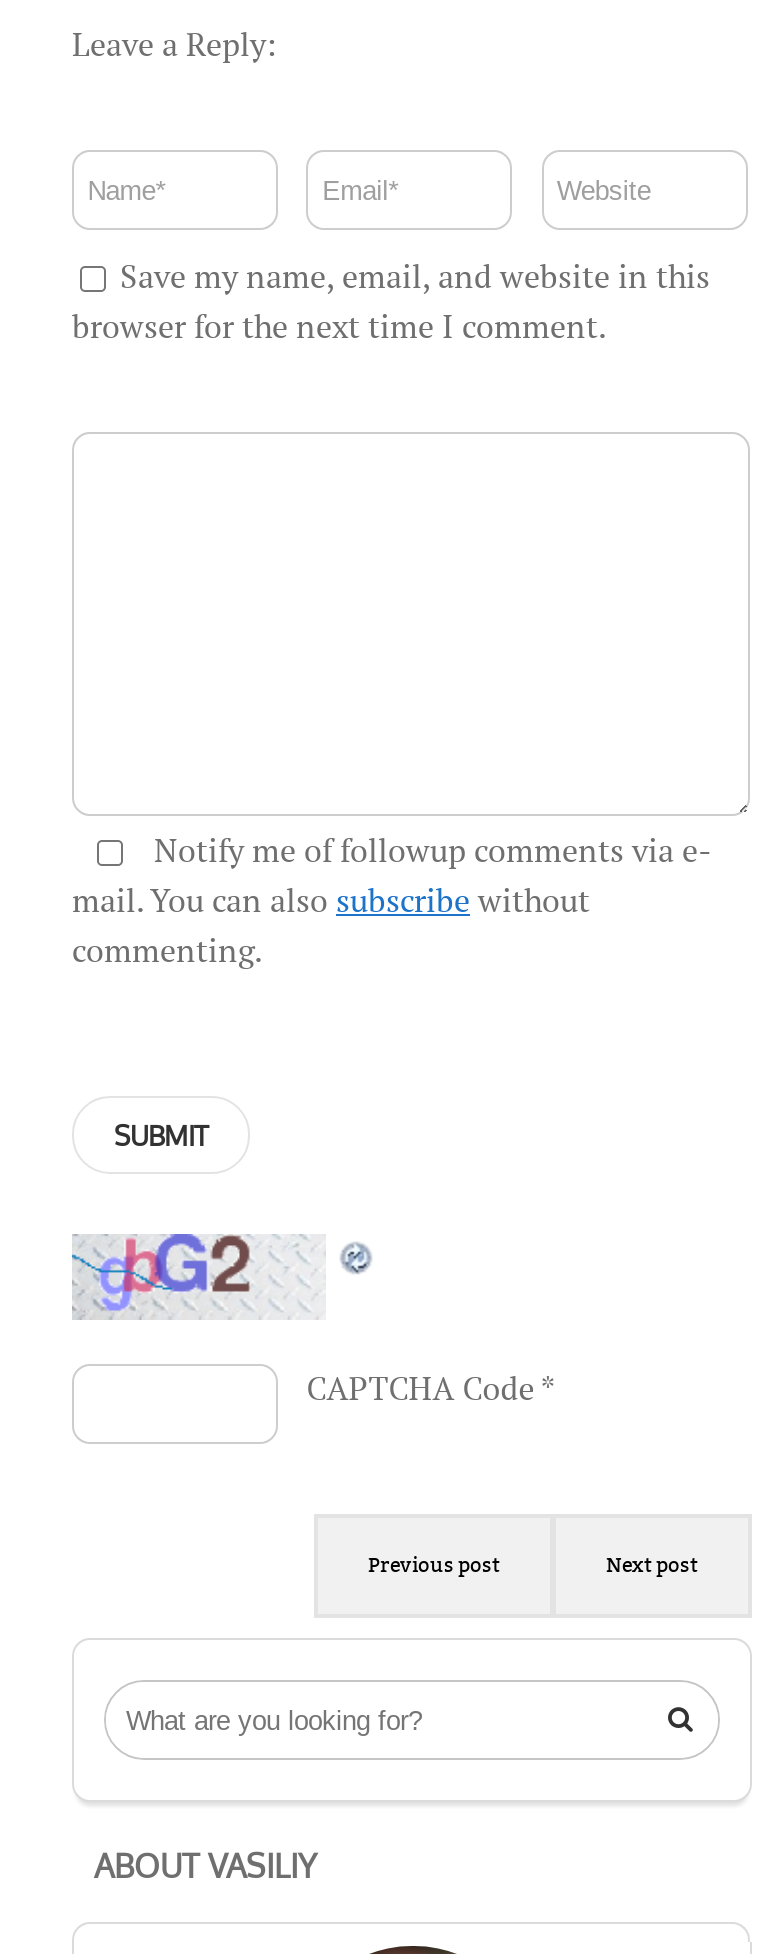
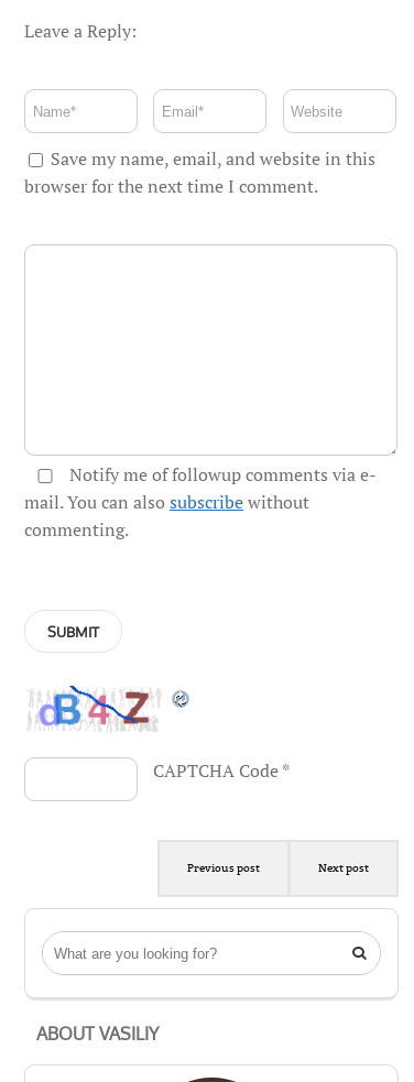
[70,1232,326,1322] [image] -> [24,685,163,733] [image]

